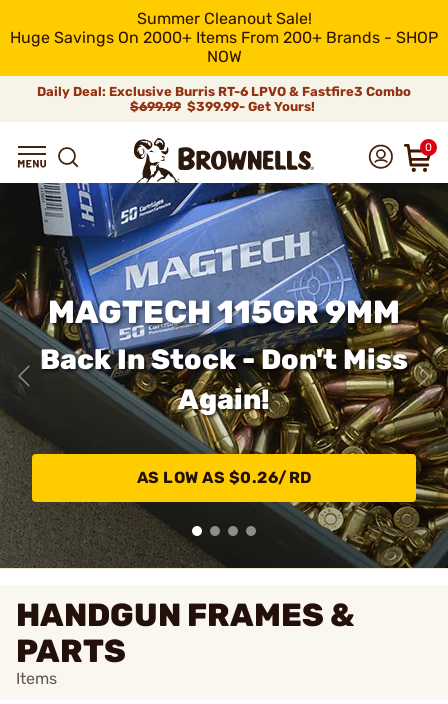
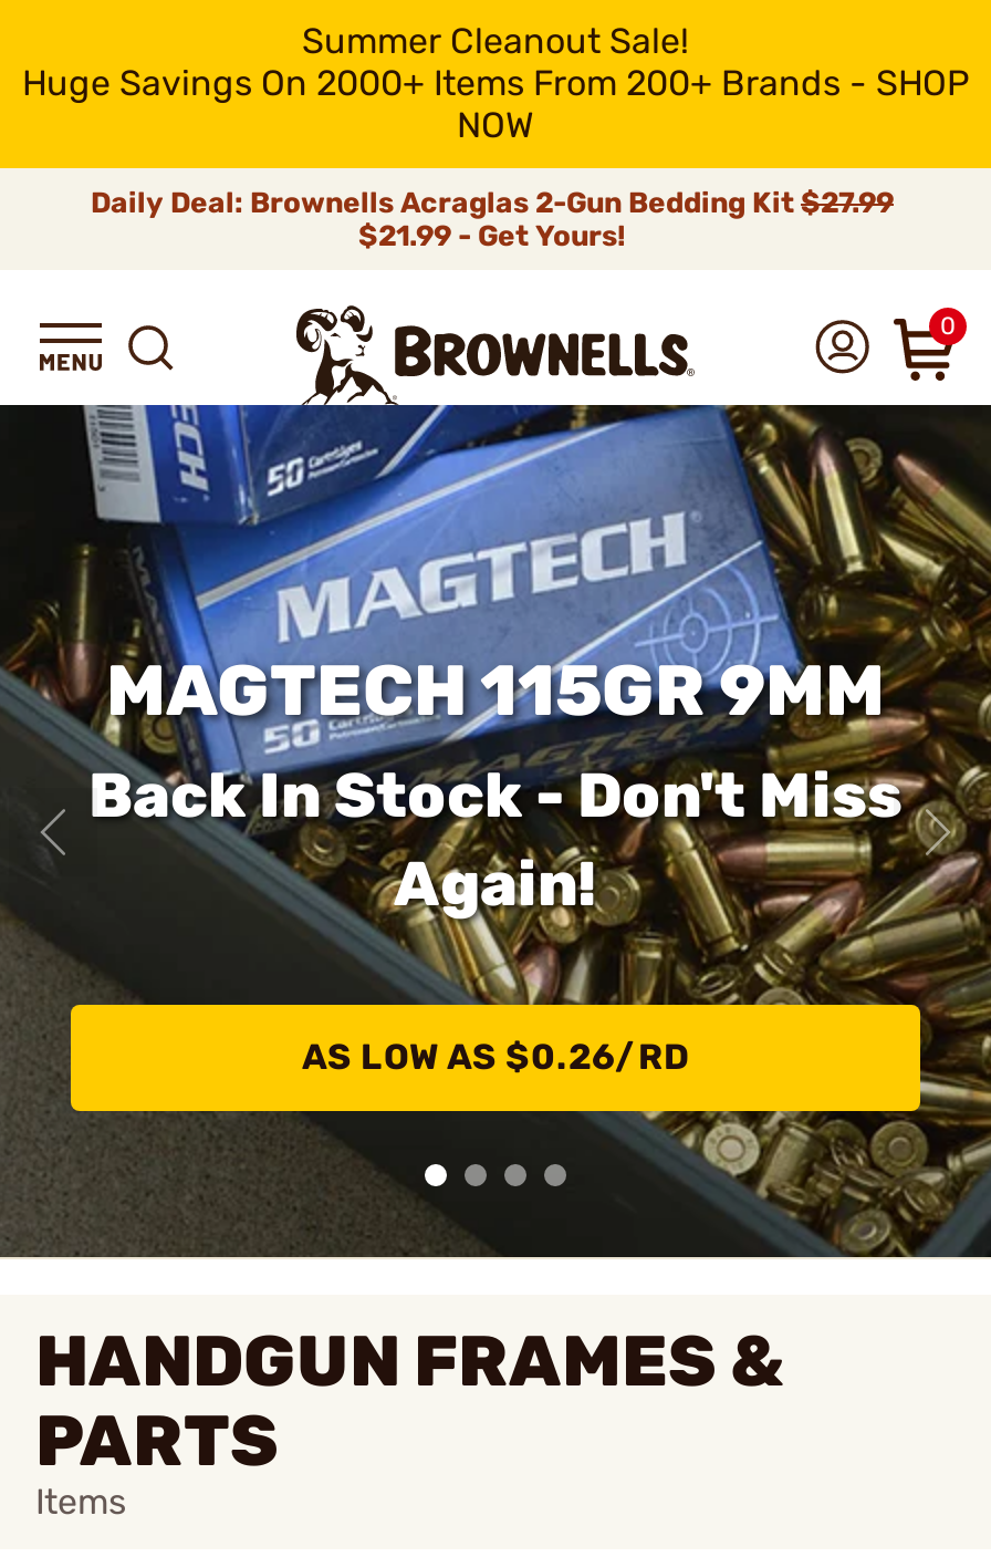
[37,84,411,114] Daily Deal: Exclusive Burris RT-6 LPVO & Fastfire3 Combo | $699.99 $399.99- Get Yours! -> [91,186,894,252] Daily Deal: Brownells Acraglas 2-Gun Bedding Kit $27.99 | $21.99 - Get Yours!

